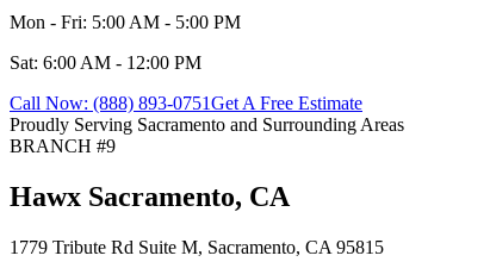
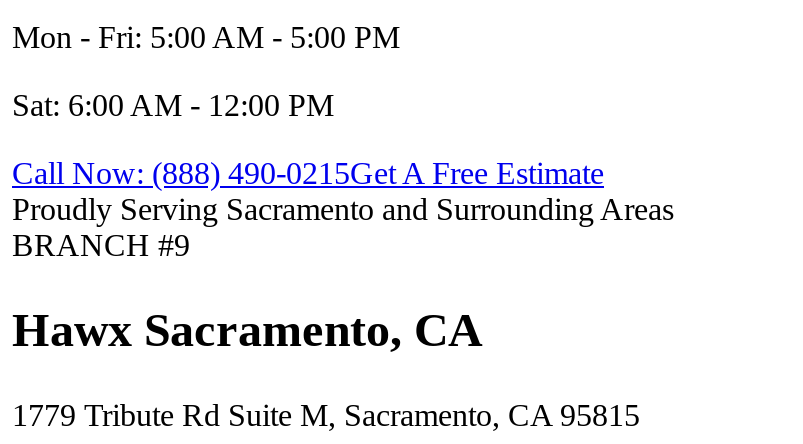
[10,93,362,113] Call Now: (888) 893-0751Get A Free Estimate -> [12,156,604,190] Call Now: (888) 490-0215Get A Free Estimate

